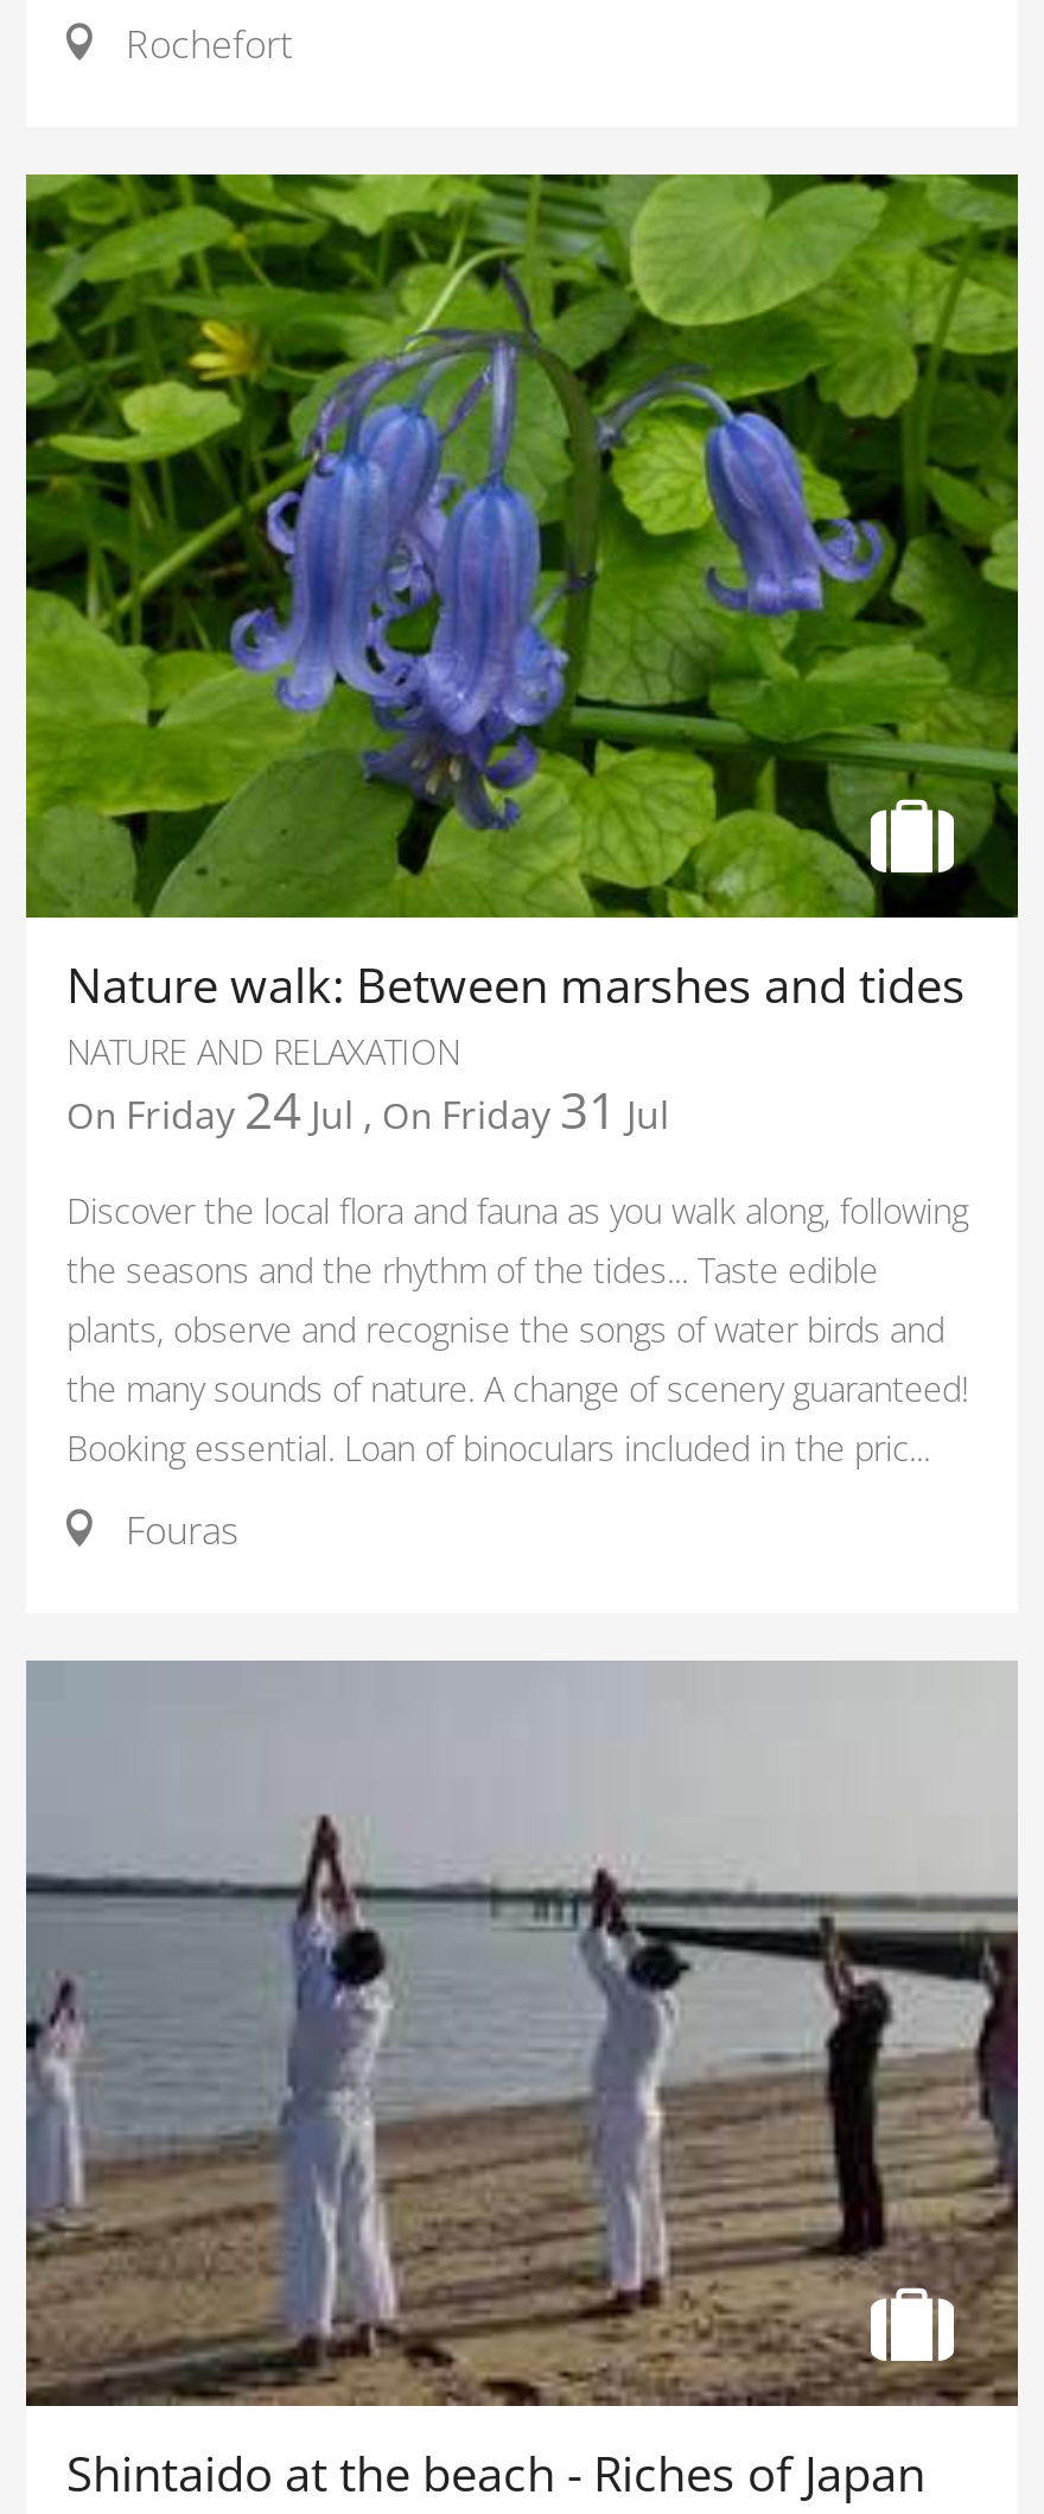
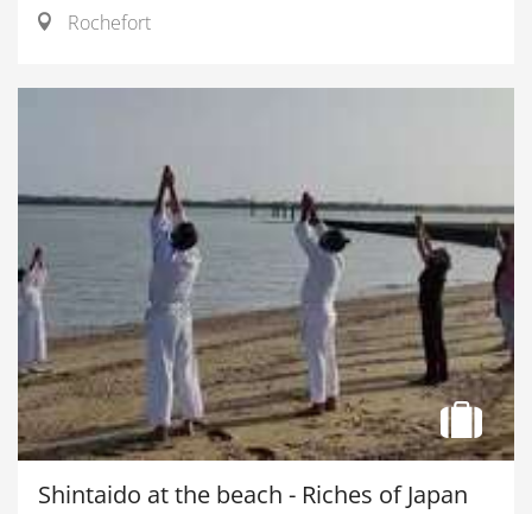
[24,172,1020,1556] [image] | Nature walk: Between marshes and tides | NATURE AND RELAXATION | On Friday 24 Jul, On Friday 31 Jul | Discover the local flora and fauna as you walk along, following | the seasons and the rhythm of the tides... Taste edible | plants, observe and recognise the songs of water birds and | the many sounds of nature. A change of scenery guaranteed! | Booking essential. Loan of binoculars included in the pric... | Fouras -> none

